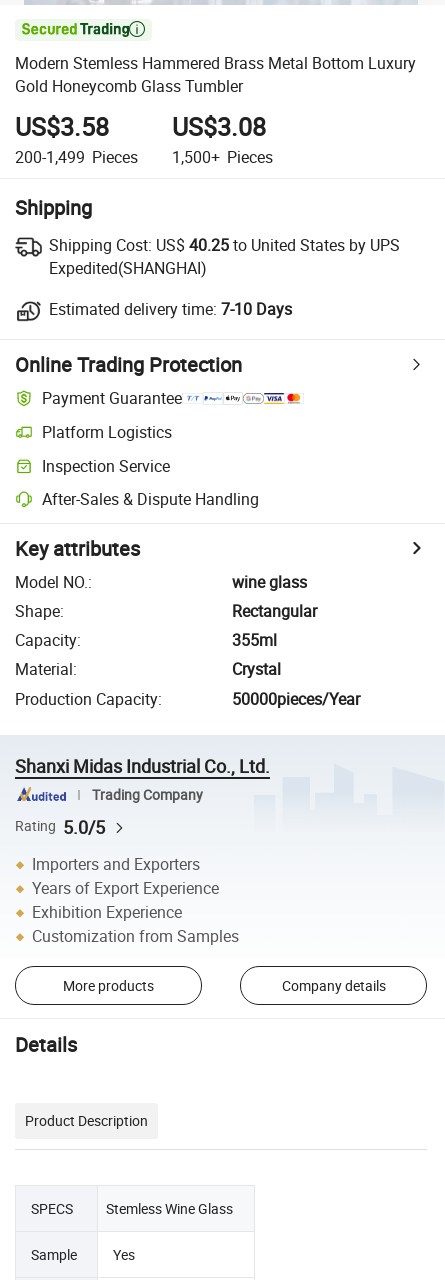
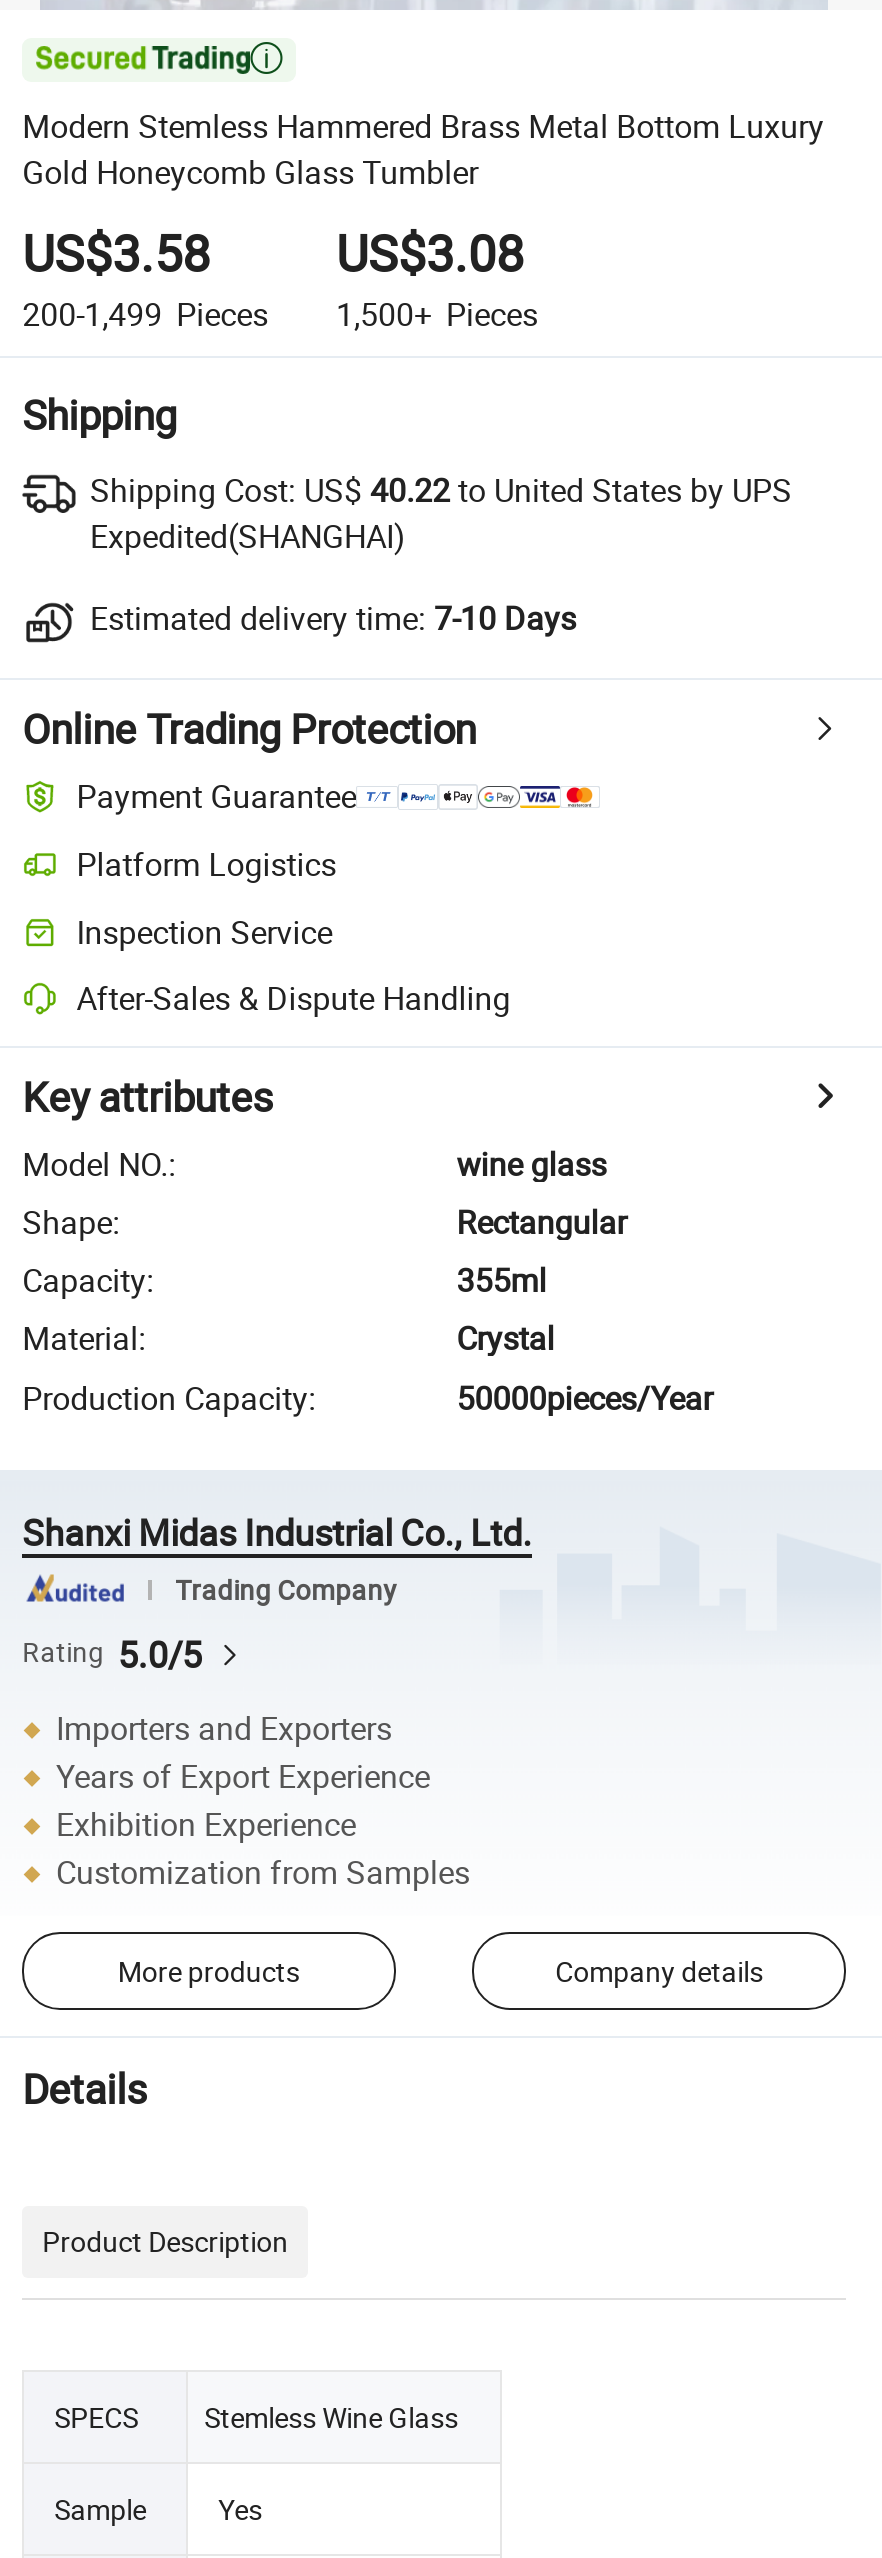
[49,234,400,256] Shipping Cost: US$40.25 to United States by UPS -> [90,468,792,512] Shipping Cost: US$40.22 to United States by UPS

